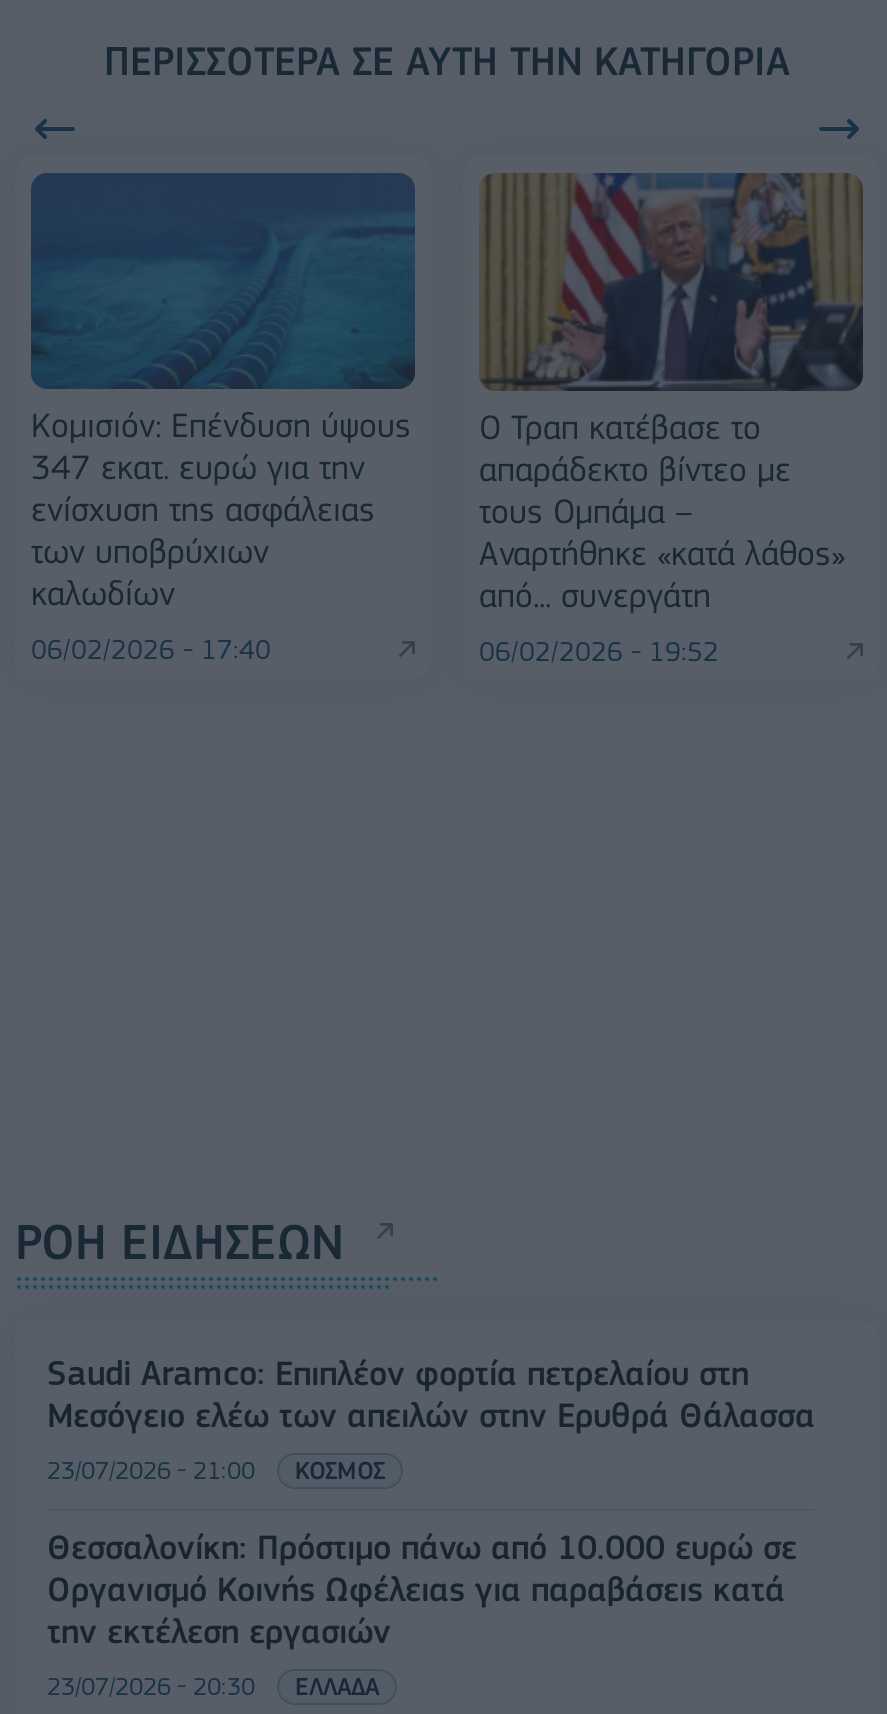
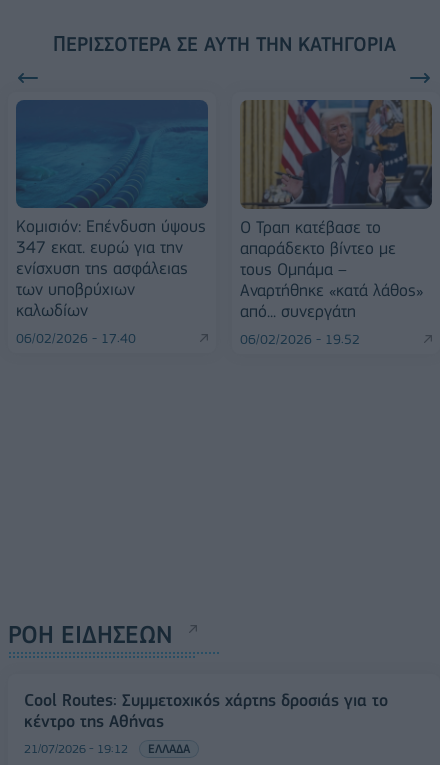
[47,1353,815,1701] Saudi Aramco: Επιπλέον φορτία πετρελαίου στη | Μεσόγειο ελέω των απειλών στην Ερυθρά Θάλασσα | 23/07/2026 - 21:00 | ΚΟΣΜΟΣ | Θεσσαλονίκη: Πρόστιμο πάνω από 10.000 ευρώ σε | Οργανισμό Κοινής Ωφέλειας για παραβάσεις κατά | την εκτέλεση εργασιών | 23/07/2026 - 20:30 -> [24,690,388,756] Cool Routes: Συμμετοχικός χάρτης δροσιάς για το | κέντρο της Αθήνας | 21/07/2026 - 19:12

